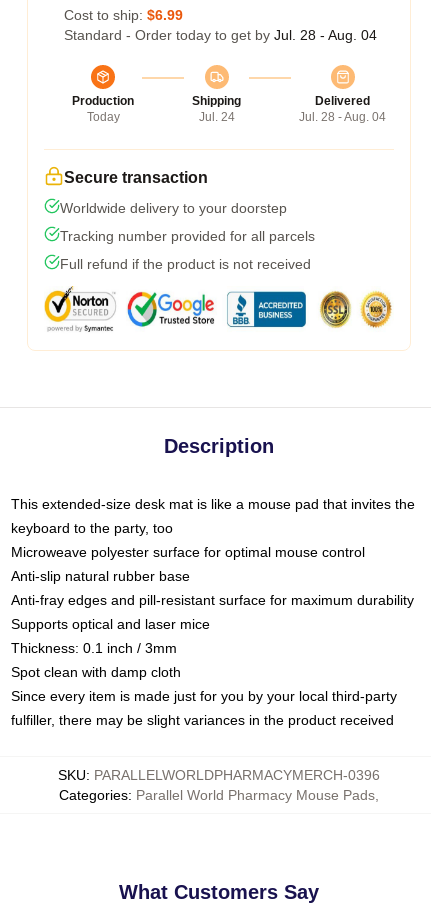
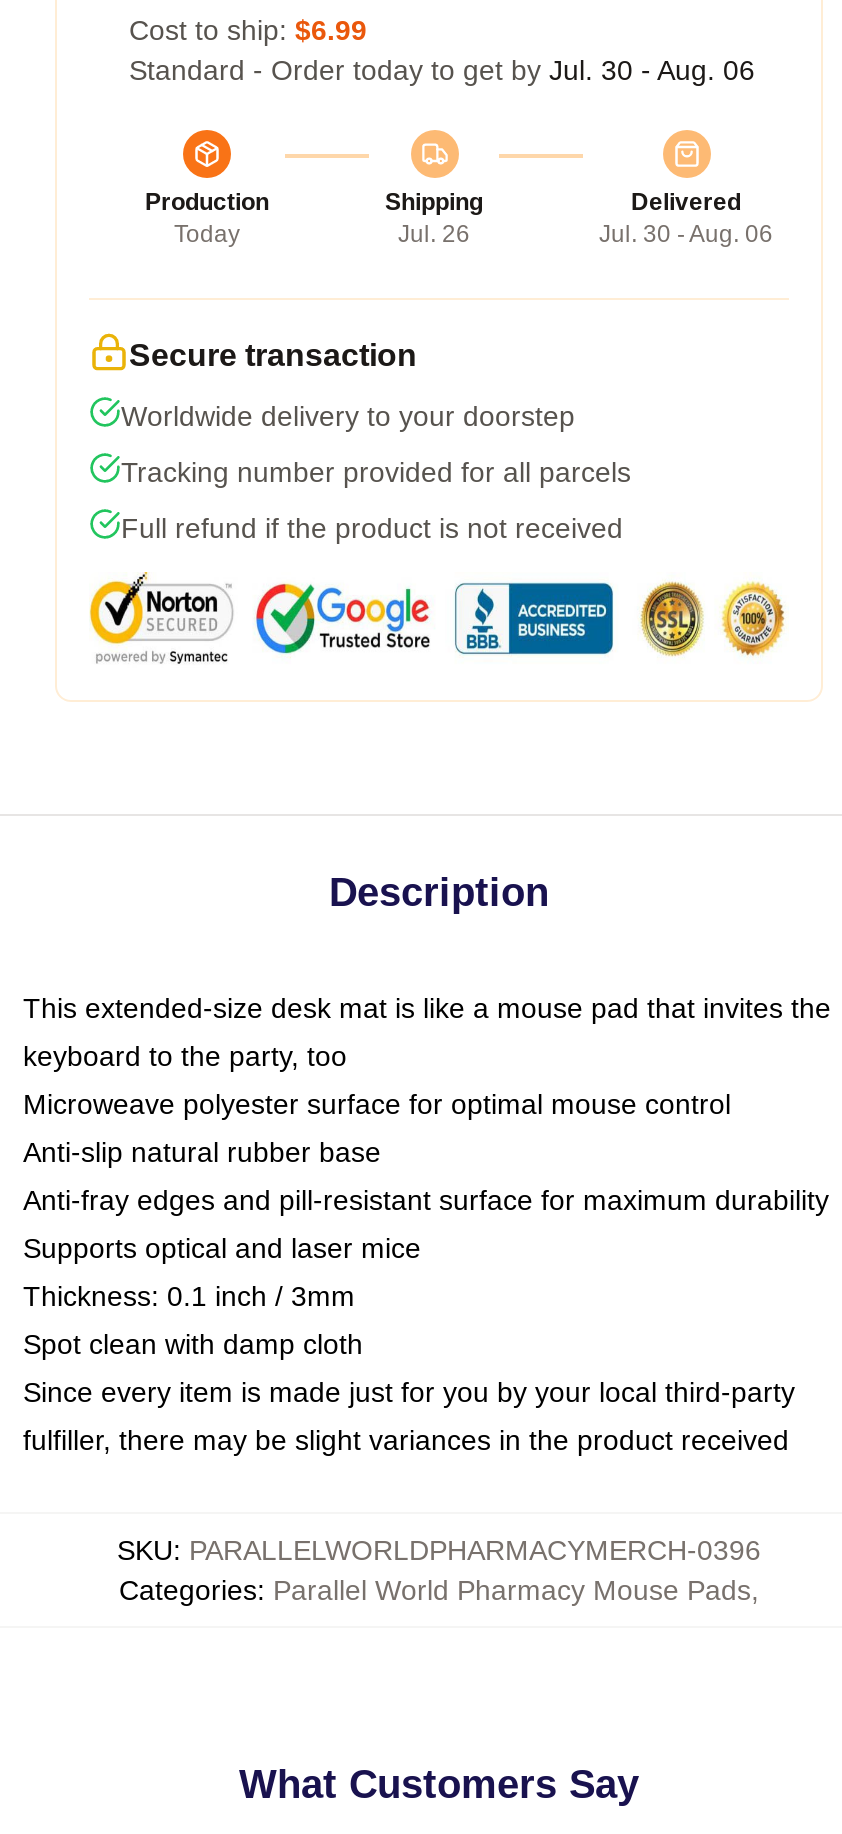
[64,27,377,43] Standard - Order today to get by Jul. 28 - Aug. 04 -> [129,54,755,86] Standard - Order today to get by Jul. 30 - Aug. 06
[198,110,234,124] Jul. 24 -> [398,220,470,248] Jul. 26
[299,110,386,124] Jul. 28 - Aug. 04 -> [599,220,773,248] Jul. 30 - Aug. 06

